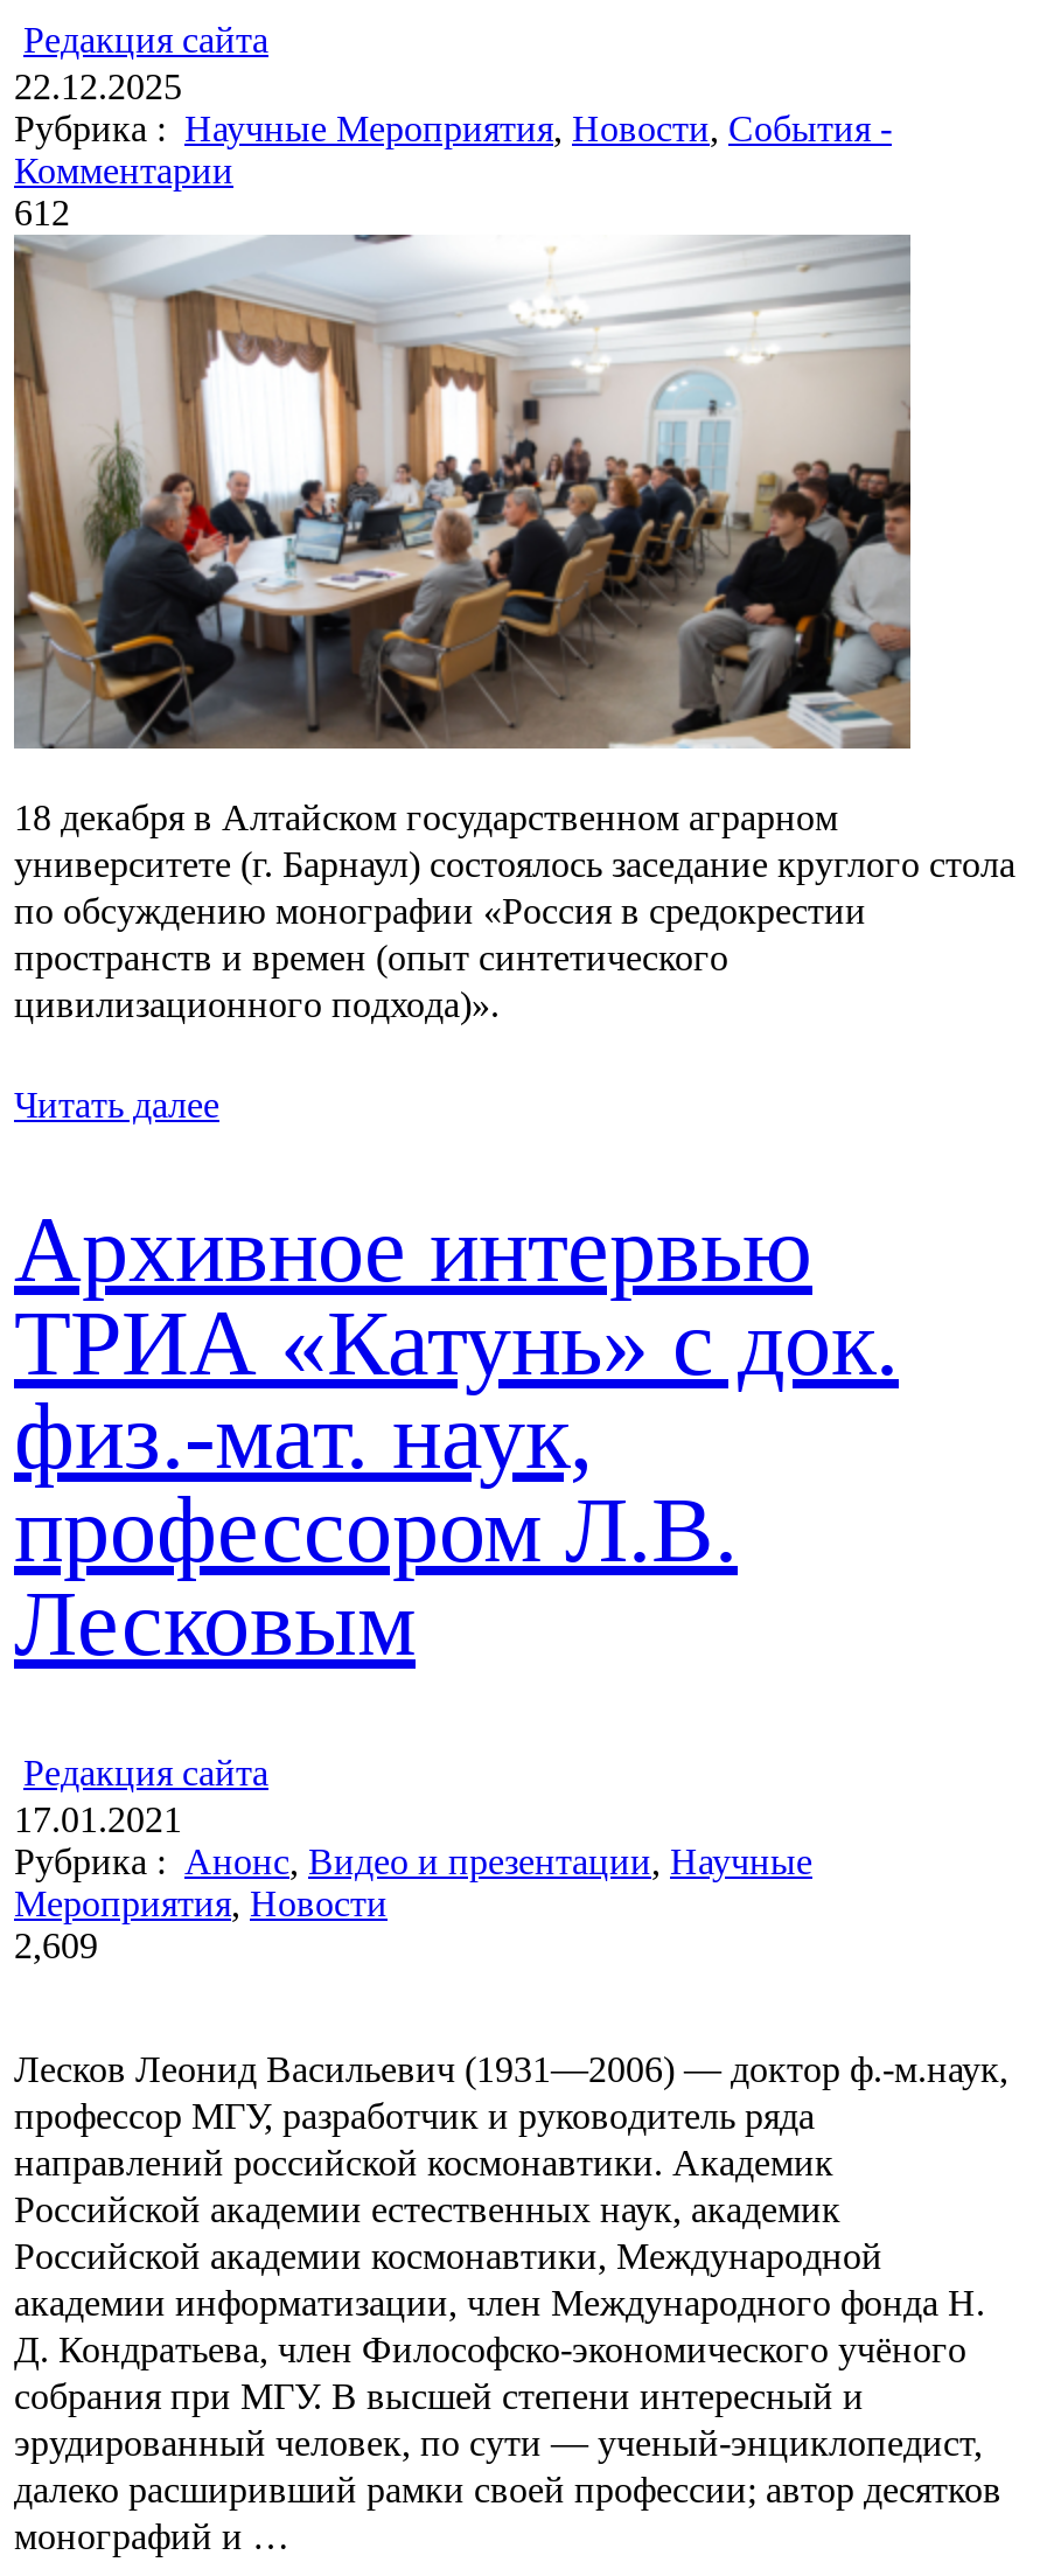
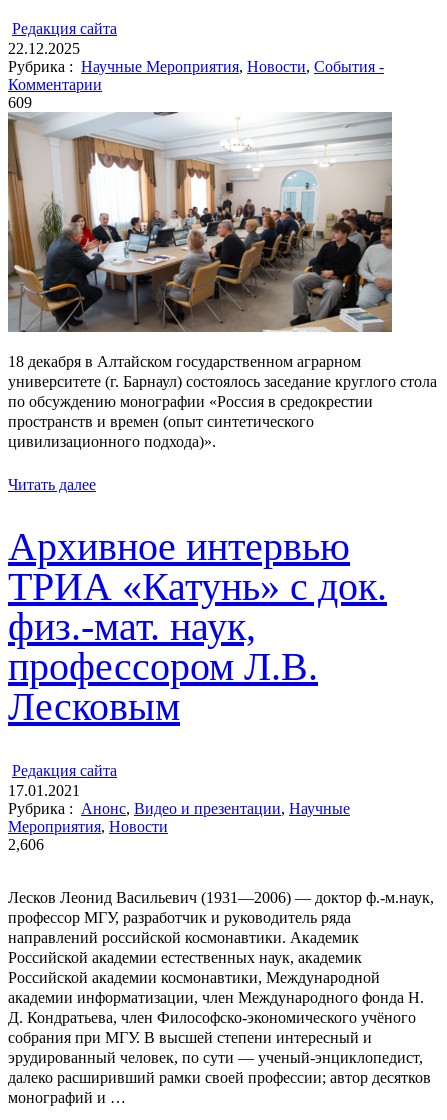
[14,193,70,233] 612 -> [8,94,32,111] 609
[14,1925,98,1965] 2,609 -> [8,836,44,853] 2,606

